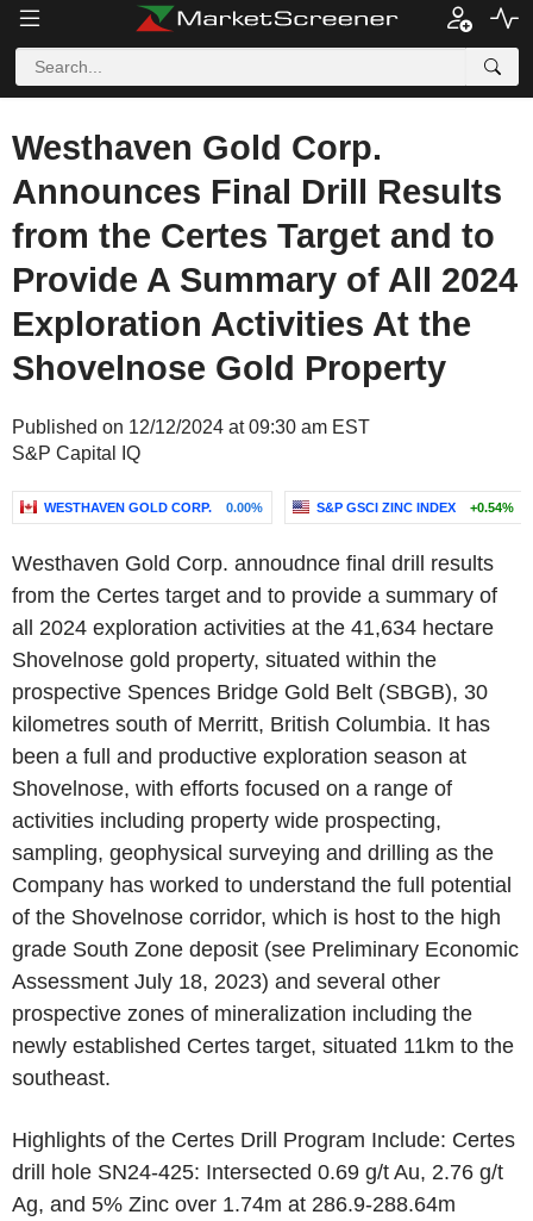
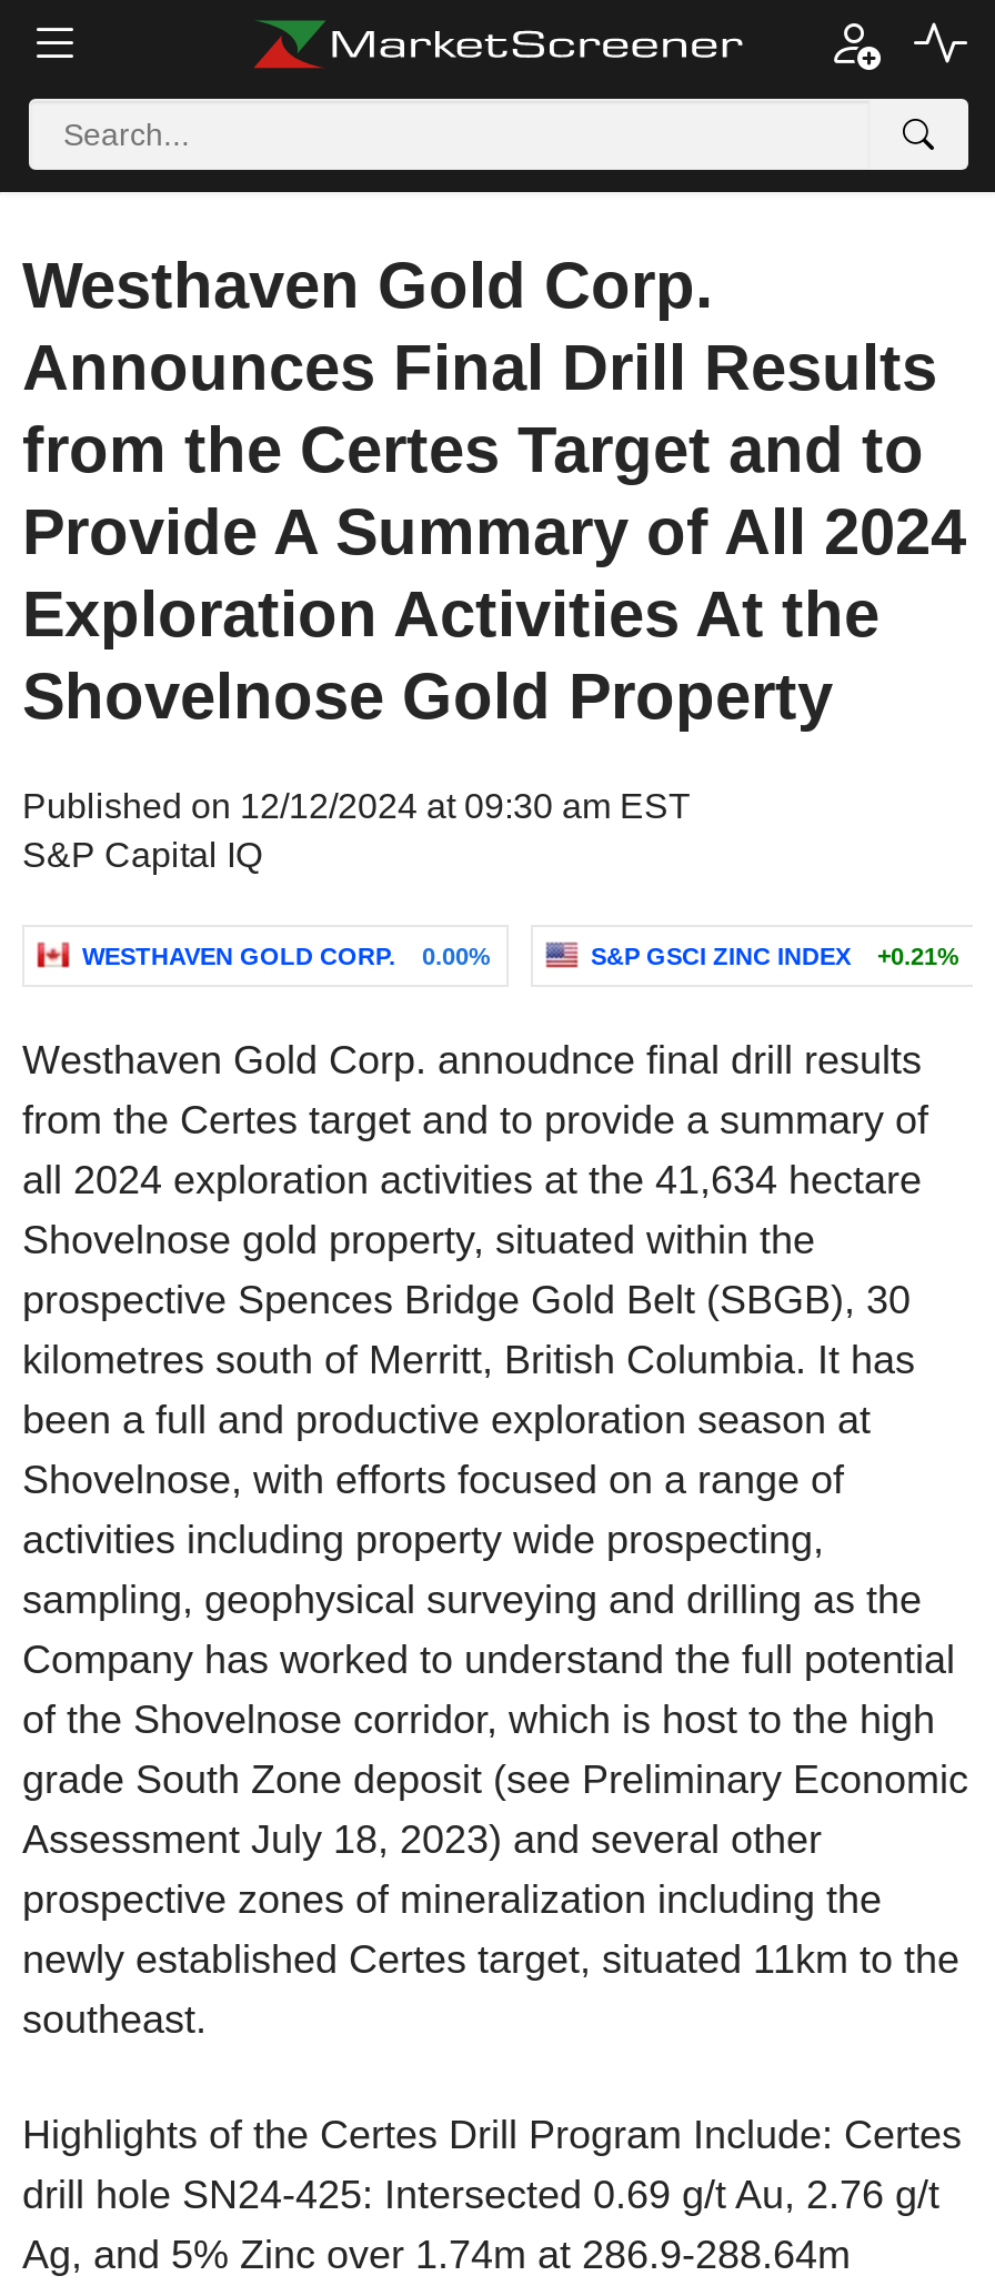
[316,500,514,515] S&P GSCI ZINC INDEX +0.54% -> [591,943,959,969] S&P GSCI ZINC INDEX +0.21%

